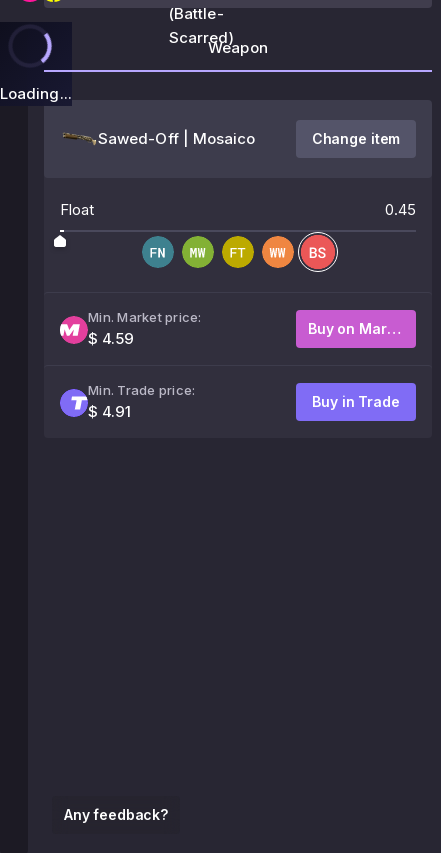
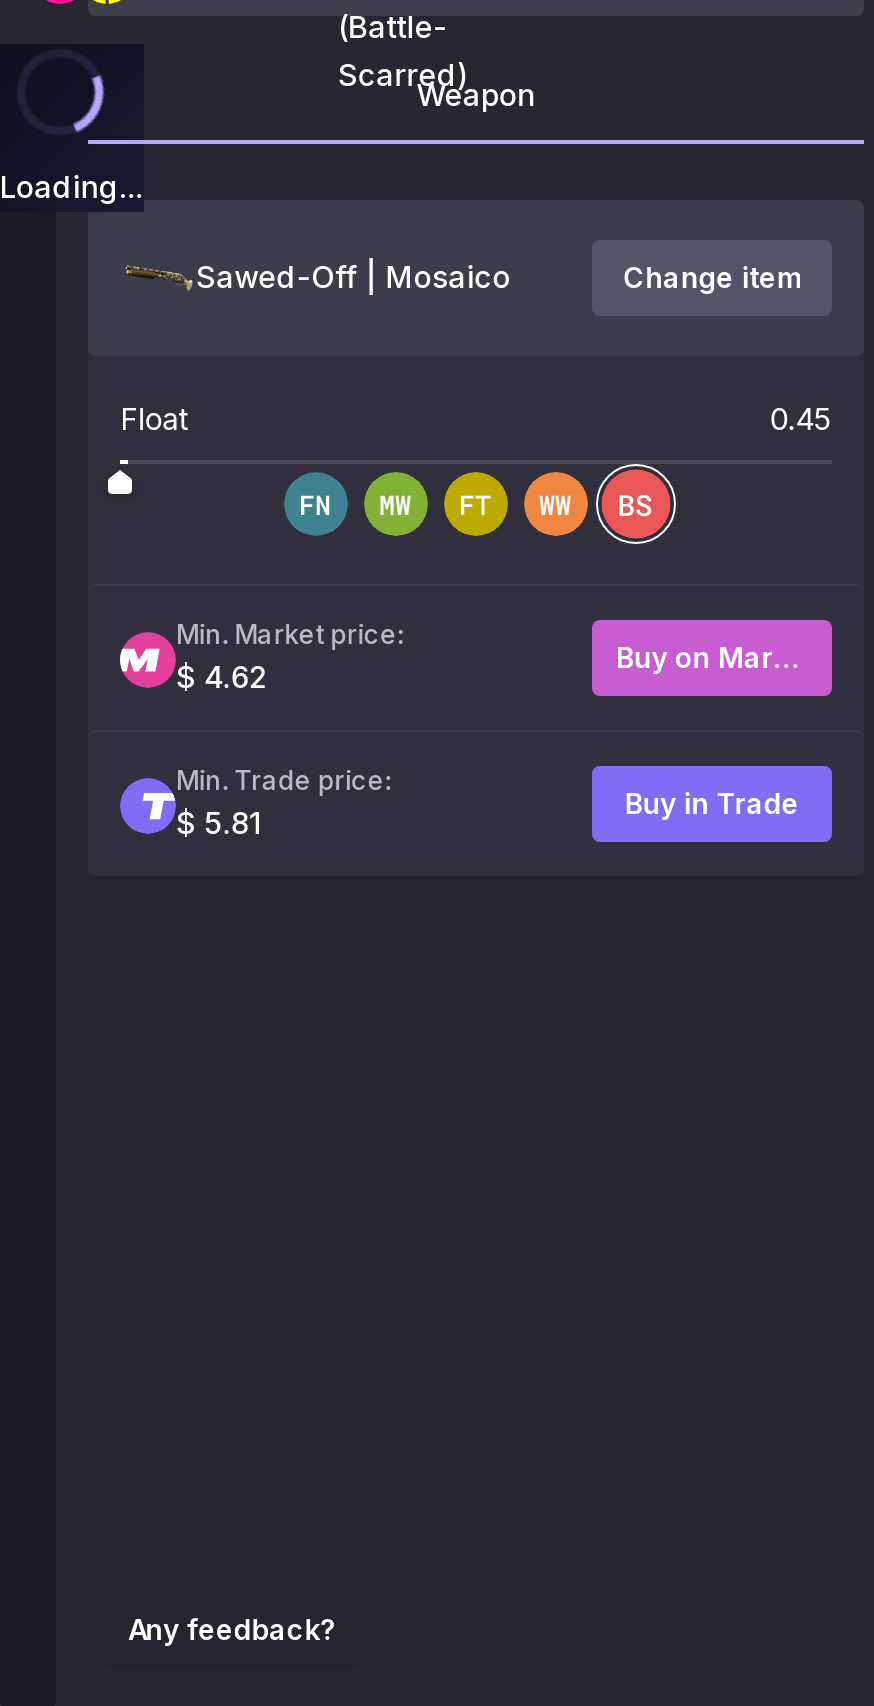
[88,329,134,348] $ 4.59 -> [176,658,267,696] $ 4.62
[88,402,131,421] $ 4.91 -> [176,804,261,842] $ 5.81

